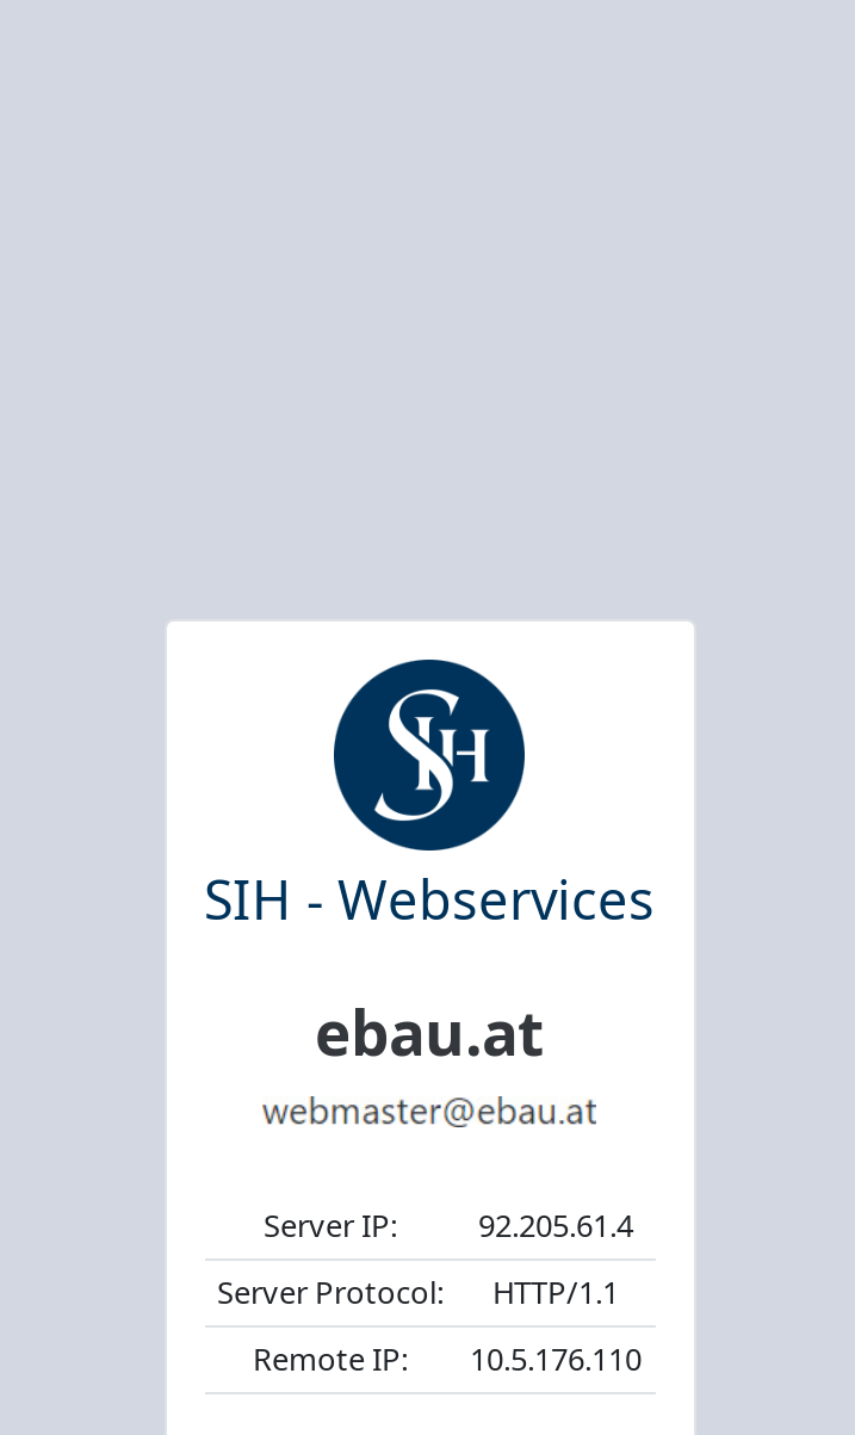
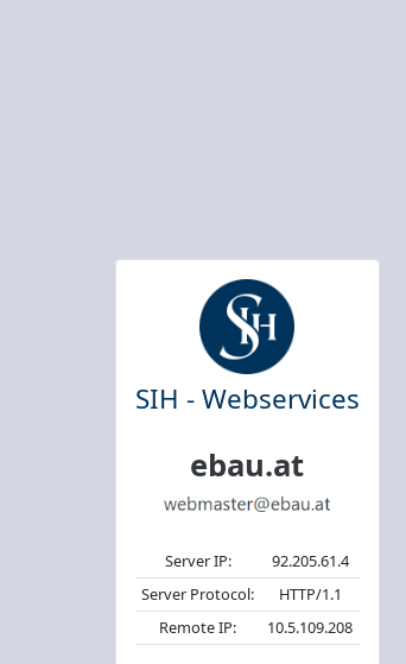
[253,1337,642,1380] Remote IP: 10.5.176.110 -> [159,616,353,638] Remote IP: 10.5.109.208

